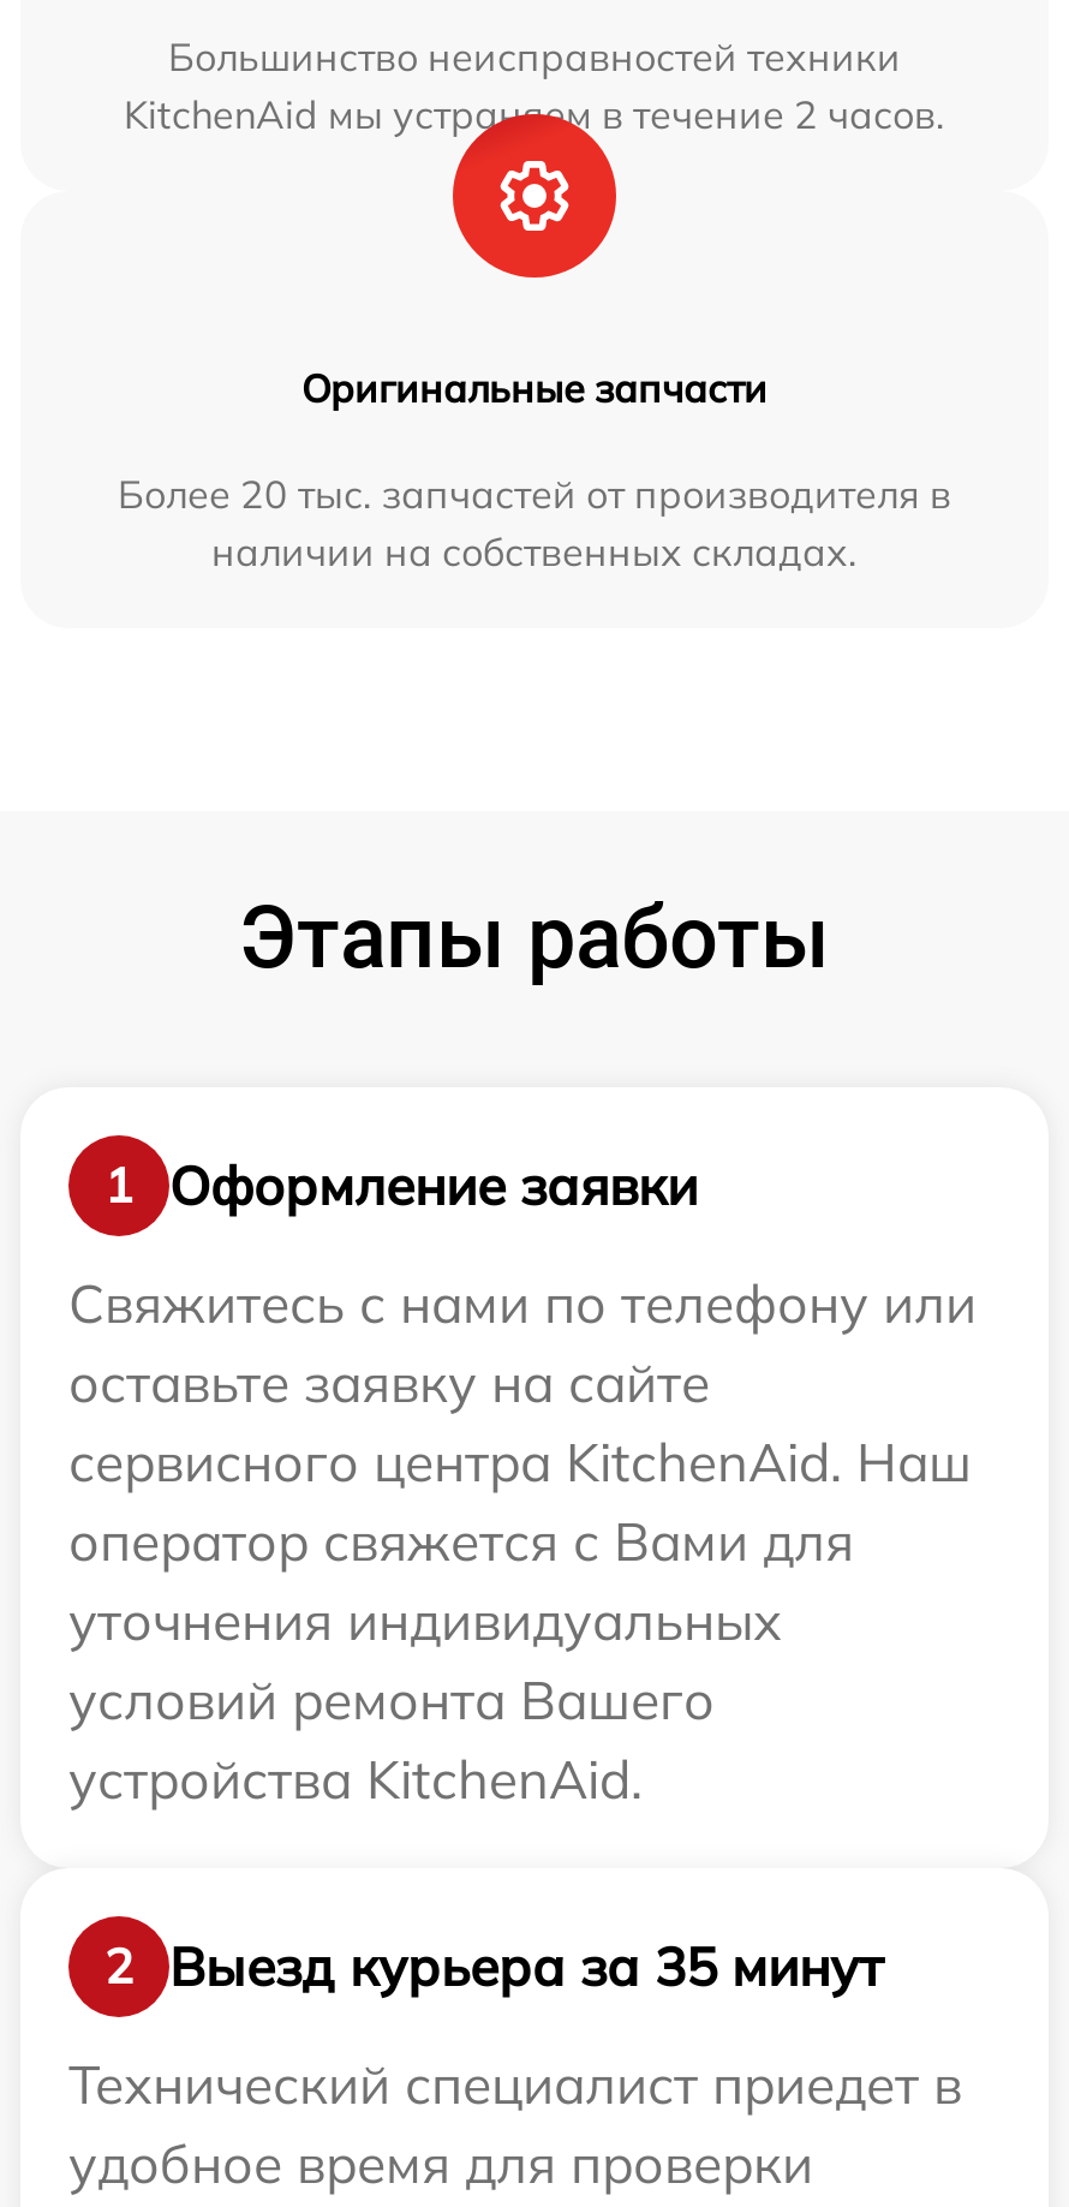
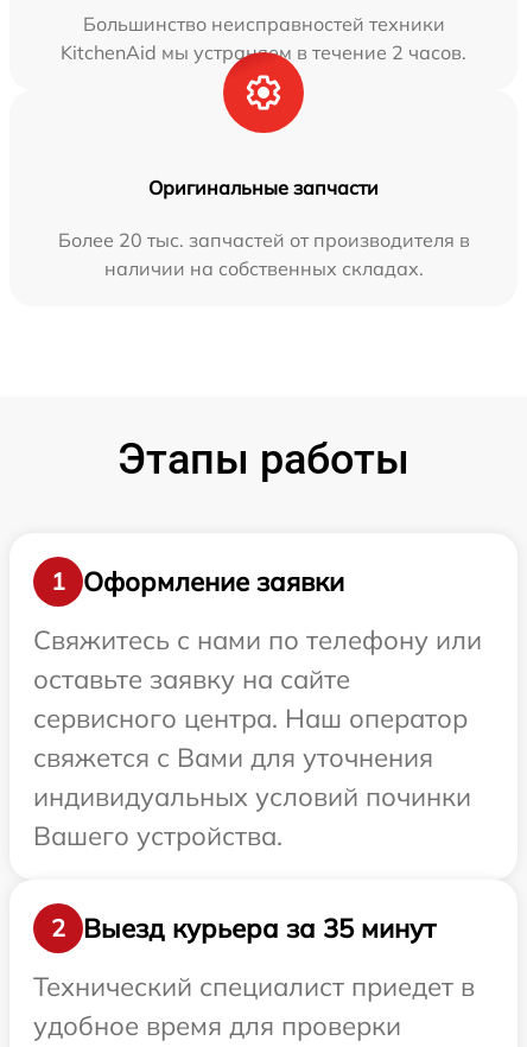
[68,1428,972,1813] сервисного центра KitchenAid. Наш | оператор свяжется с Вами для | уточнения индивидуальных | условий ремонта Вашего | устройства KitchenAid. -> [33,702,471,852] сервисного центра. Наш оператор | свяжется с Вами для уточнения | индивидуальных условий починки | Вашего устройства.

